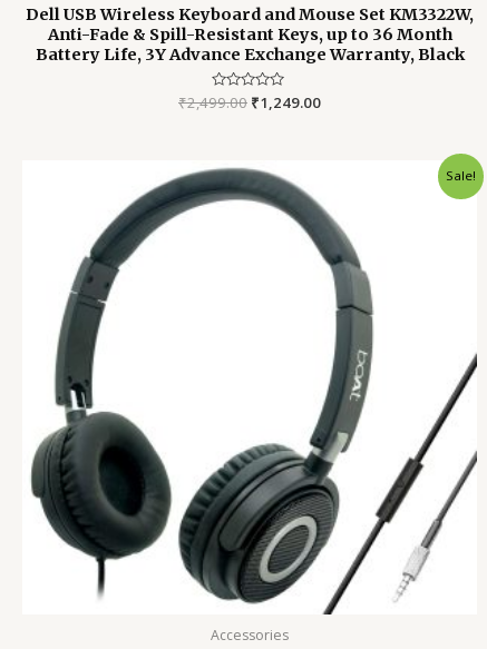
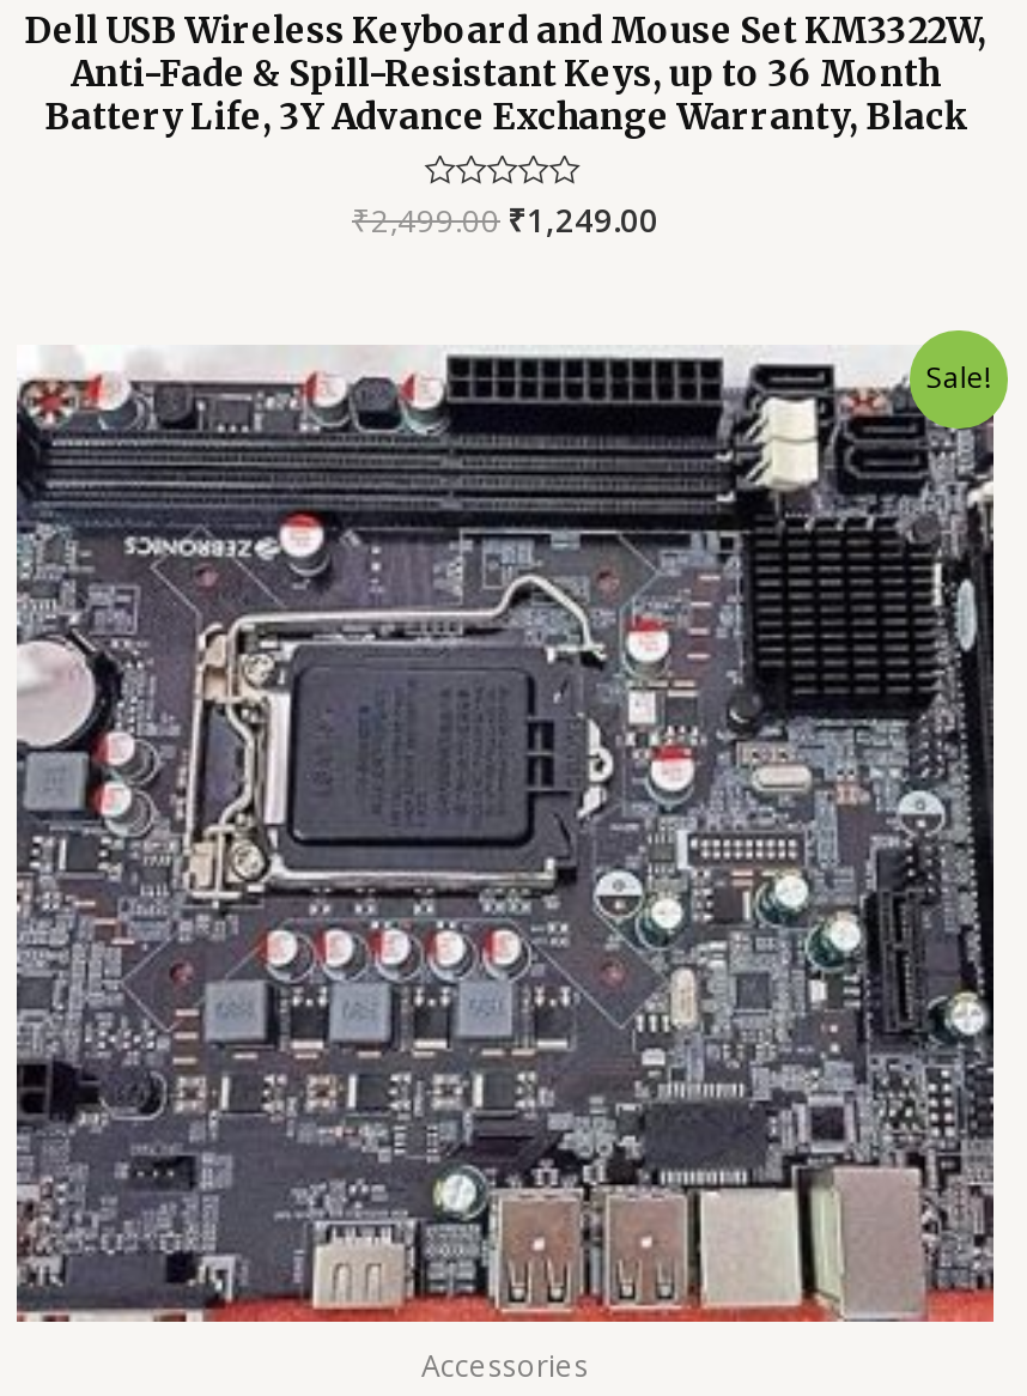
[22,161,477,616] [image] -> [14,347,996,1324] [image]

